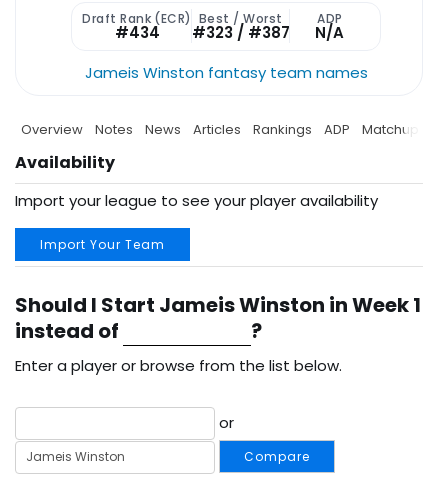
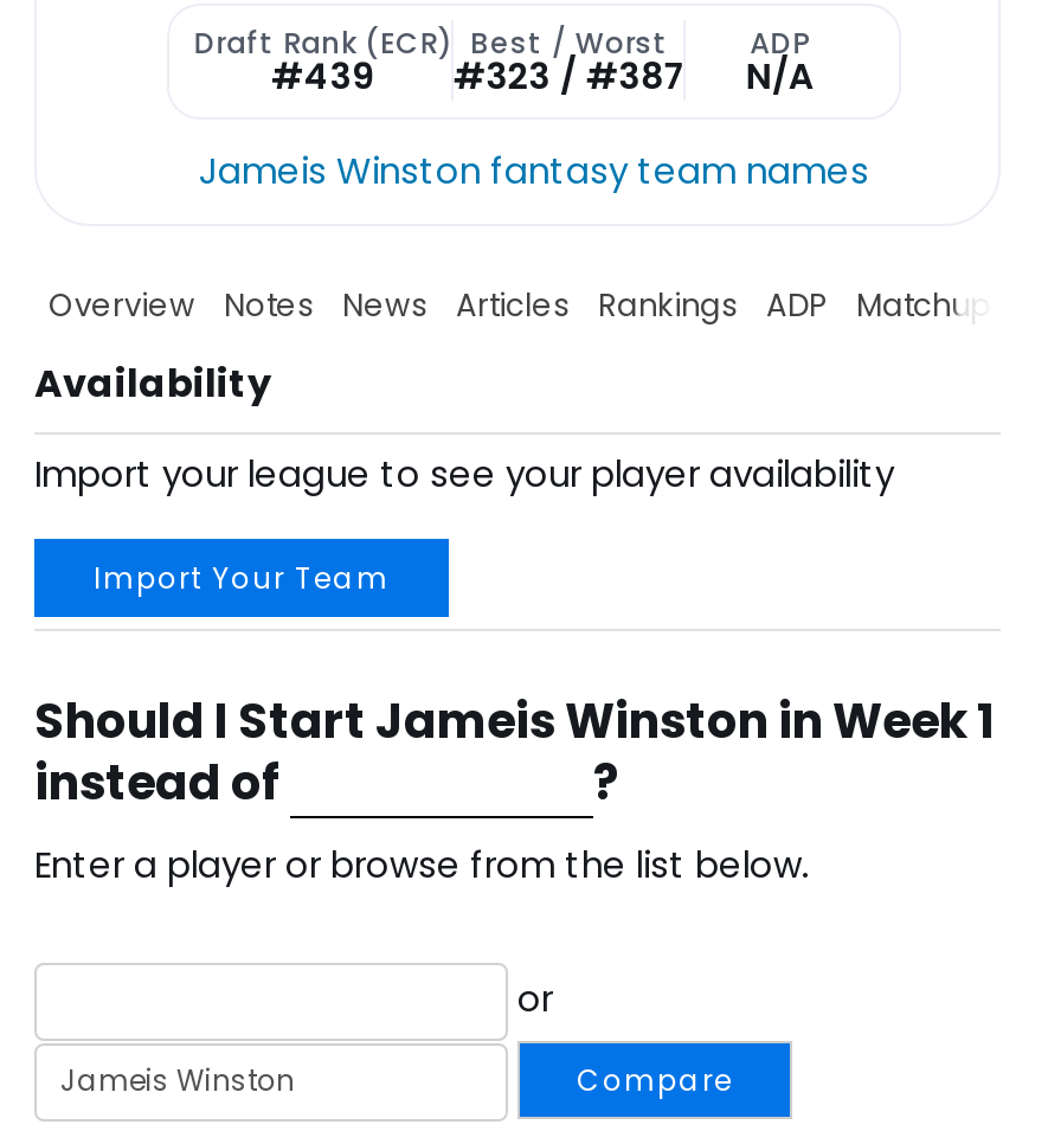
[114,22,344,43] #434 #323 / #387 N/A -> [271,52,814,102] #439 #323 / #387 N/A

